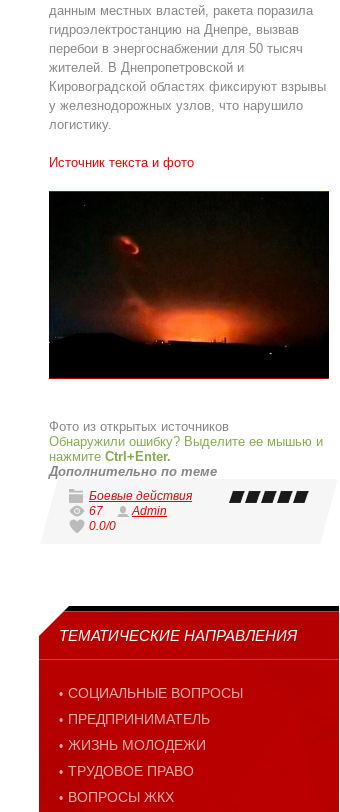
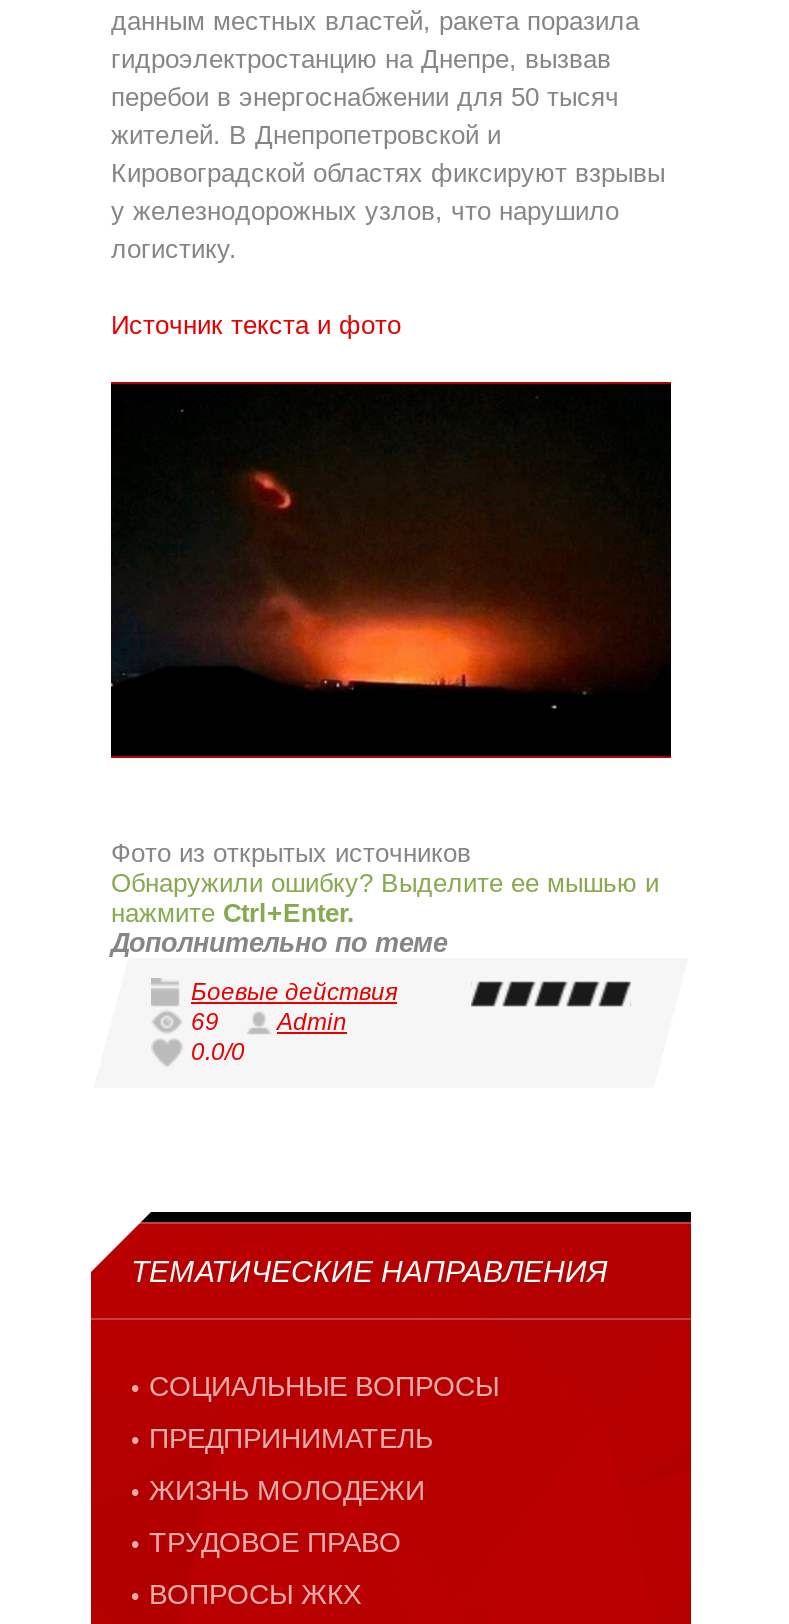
[89,504,103,518] 67 -> [191,1008,219,1036] 69

